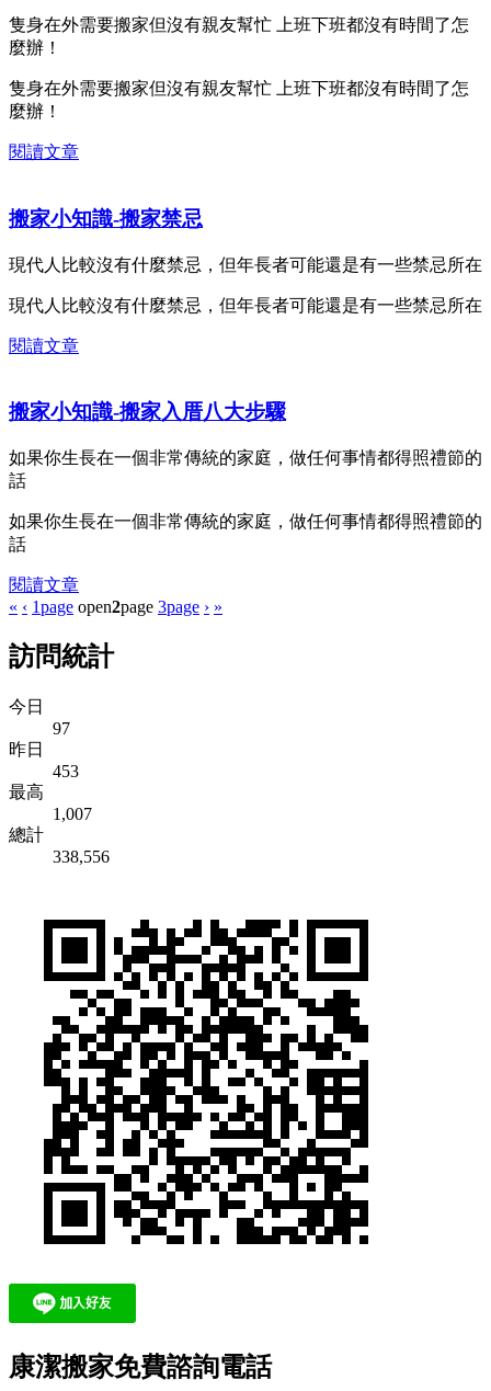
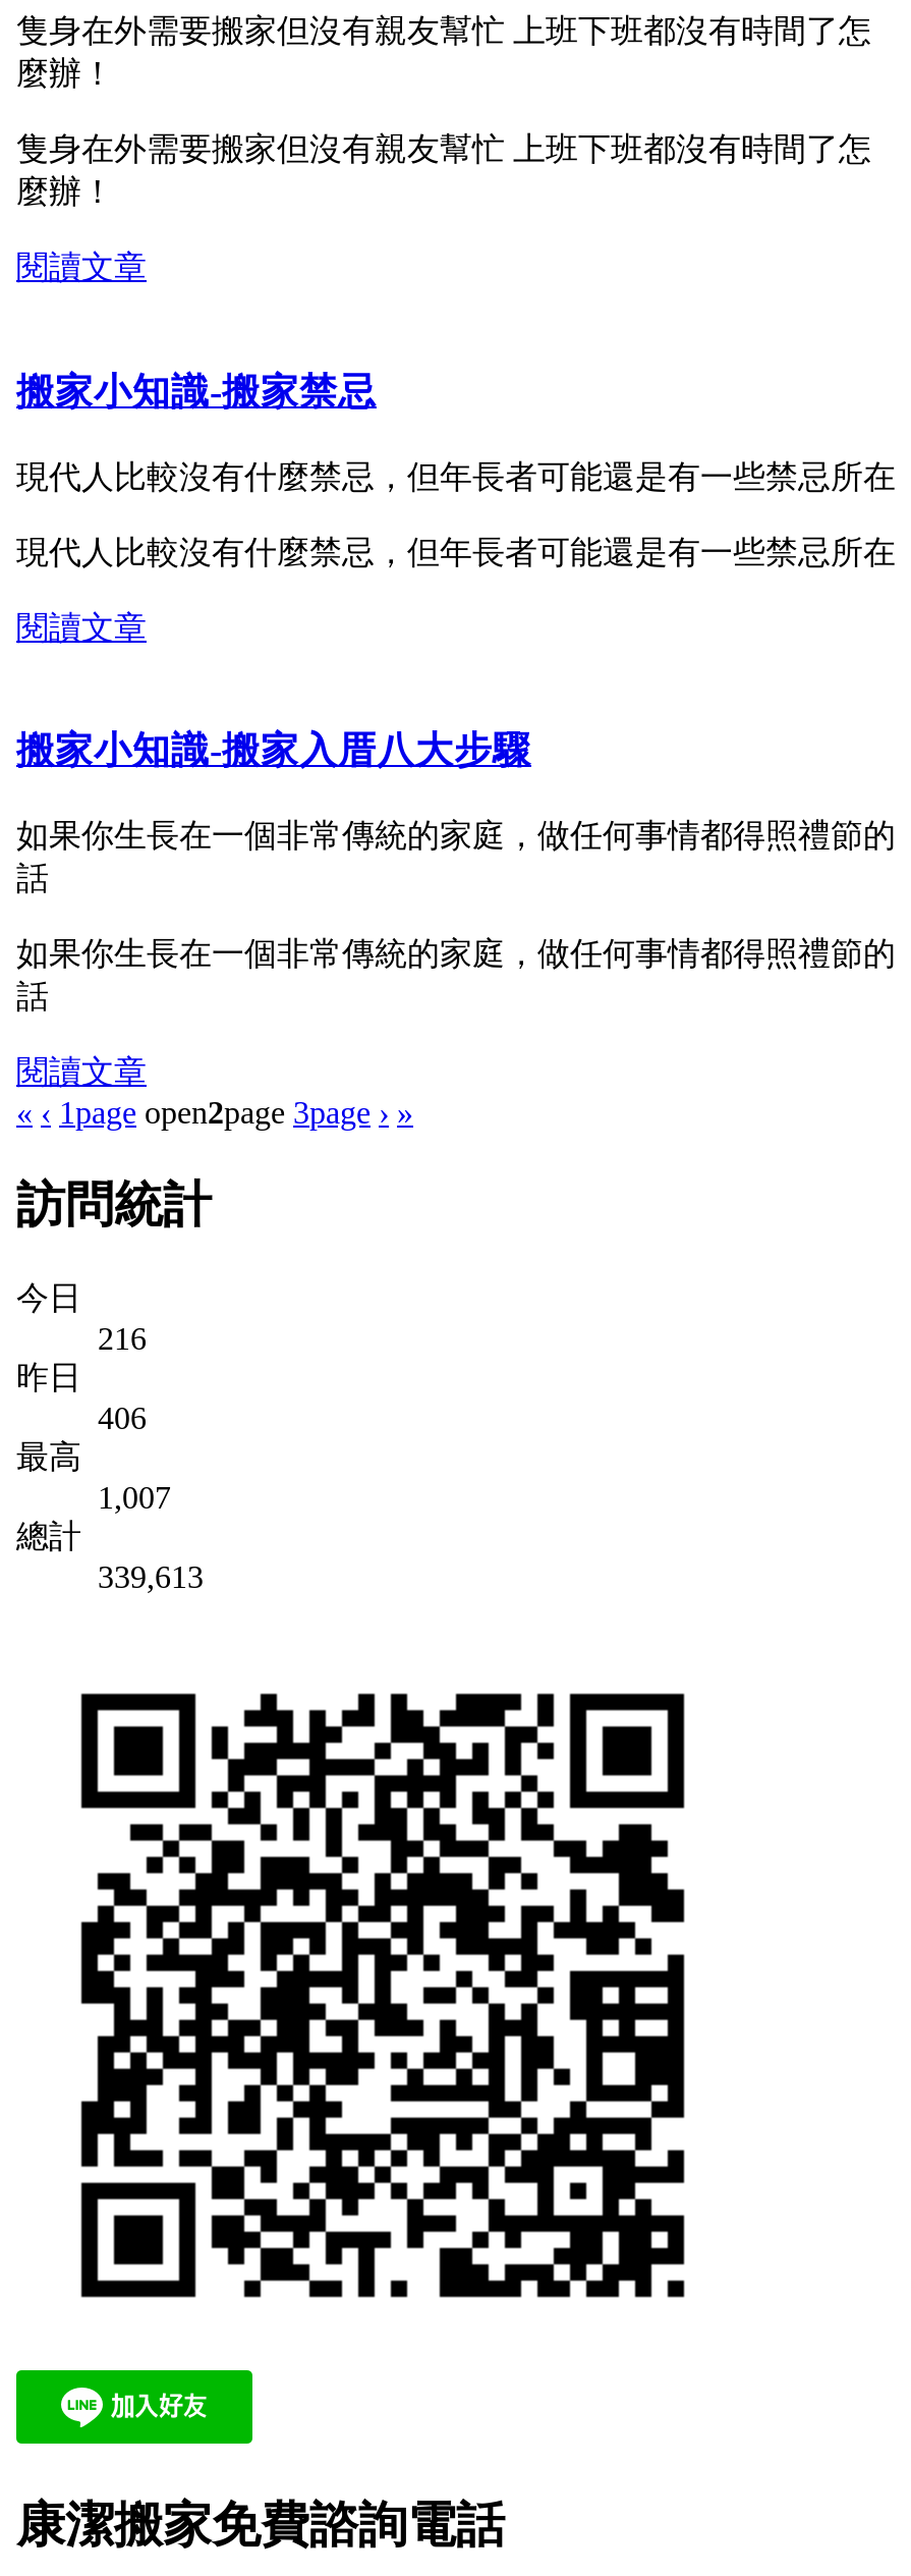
[53,719,70,737] 97 -> [98,1321,147,1355] 216
[53,762,79,780] 453 -> [98,1400,147,1435] 406
[53,847,110,866] 338,556 -> [98,1559,204,1594] 339,613

